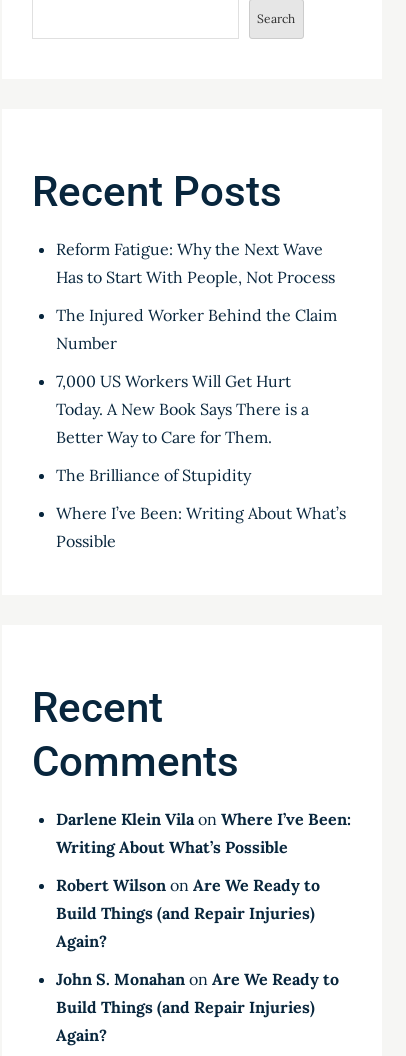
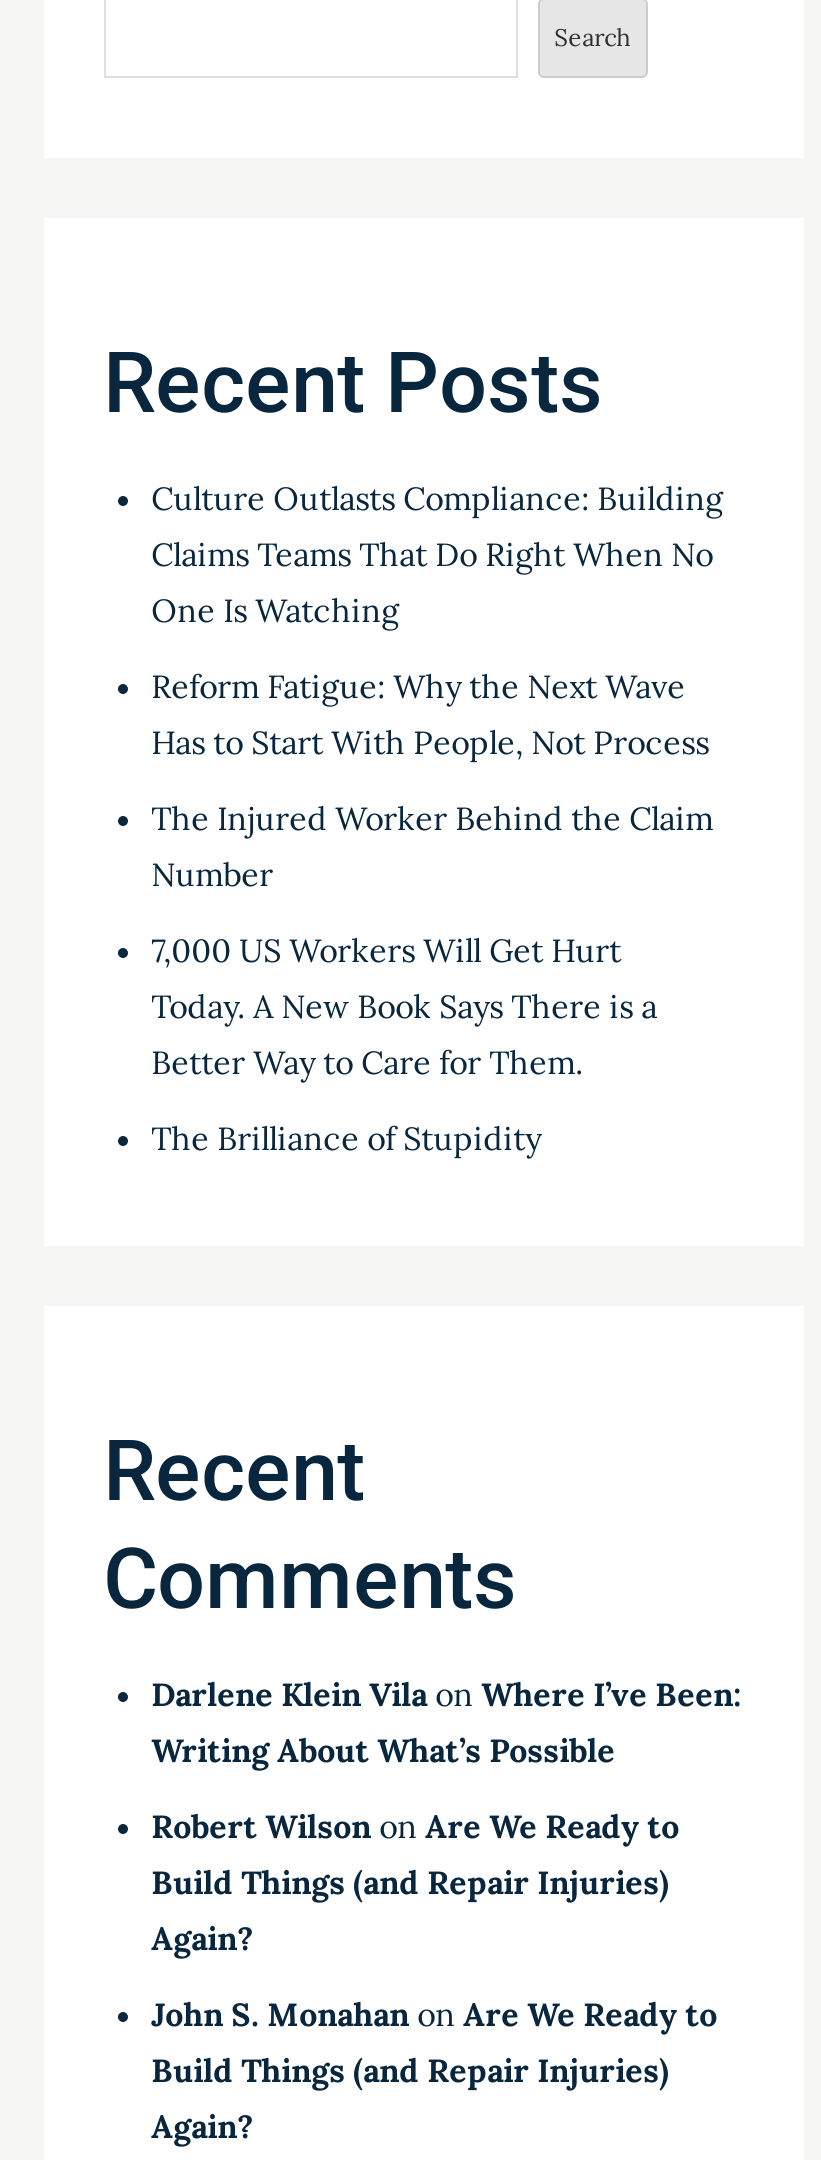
none -> [151,478,723,630] Culture Outlasts Compliance: Building | Claims Teams That Do Right When No | One Is Watching
moved [56,239,337,485] -> [151,666,713,1158]: Reform Fatigue: Why the Next Wave | Has to Start With People, Not Process | The Injured Worker Behind the Claim | Number | 7,000 US Workers Will Get Hurt | Today. A New Book Says There is a | Better Way to Care for Them. | The Brilliance of Stupidity
[56,503,346,551] Where I’ve Been: Writing About What’s | Possible -> none

